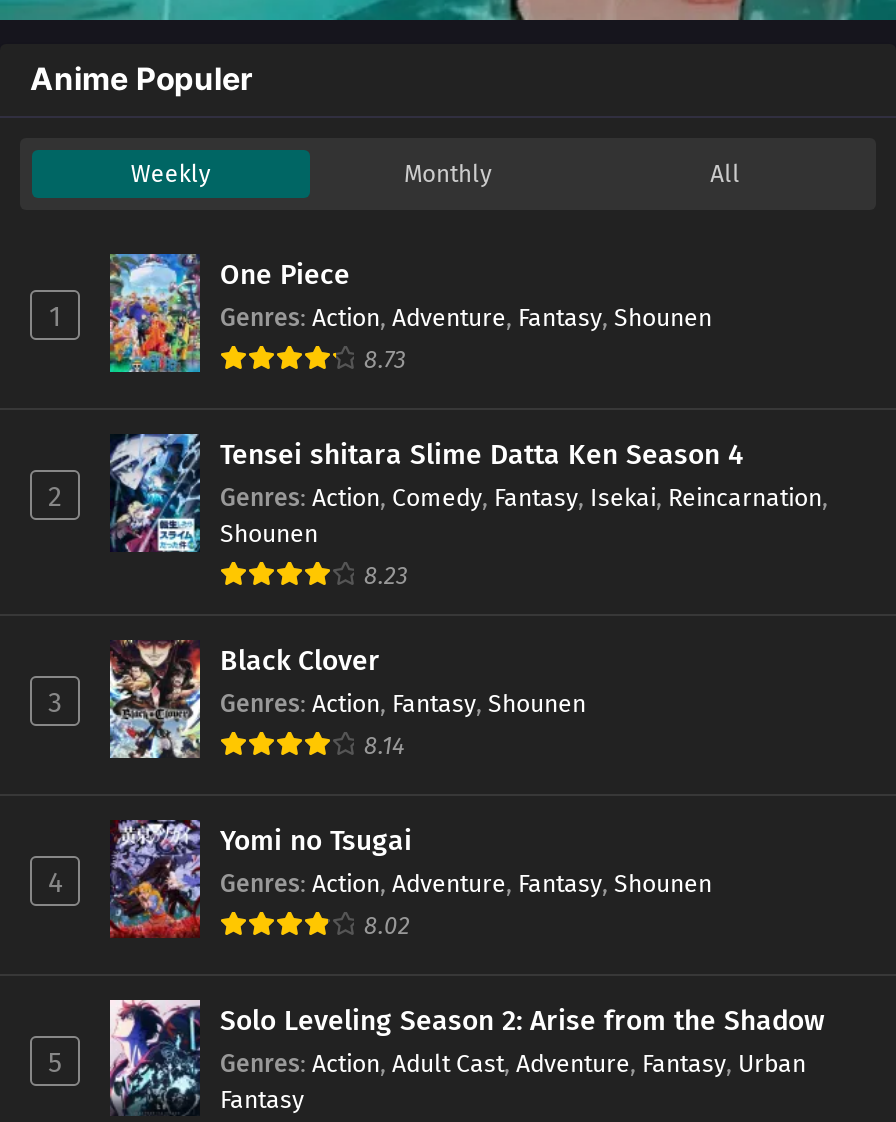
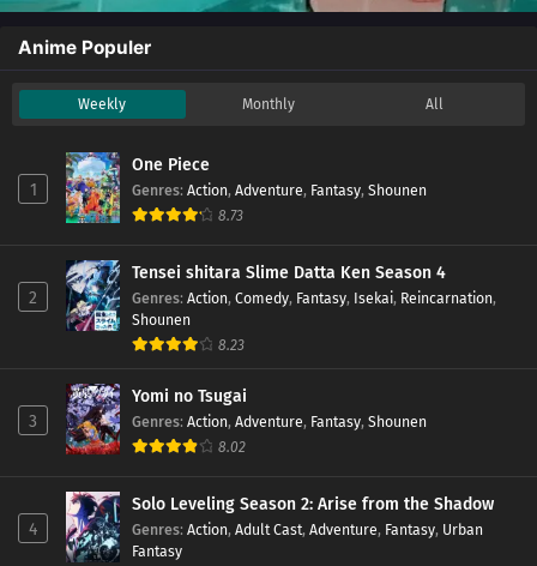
[108,640,586,760] [image] | Black Clover | Genres: Action, Fantasy, Shounen | 8.14 -> none
[48,865,62,899] 4 -> none
[48,1045,62,1079] 5 -> [29,519,37,539] 4

